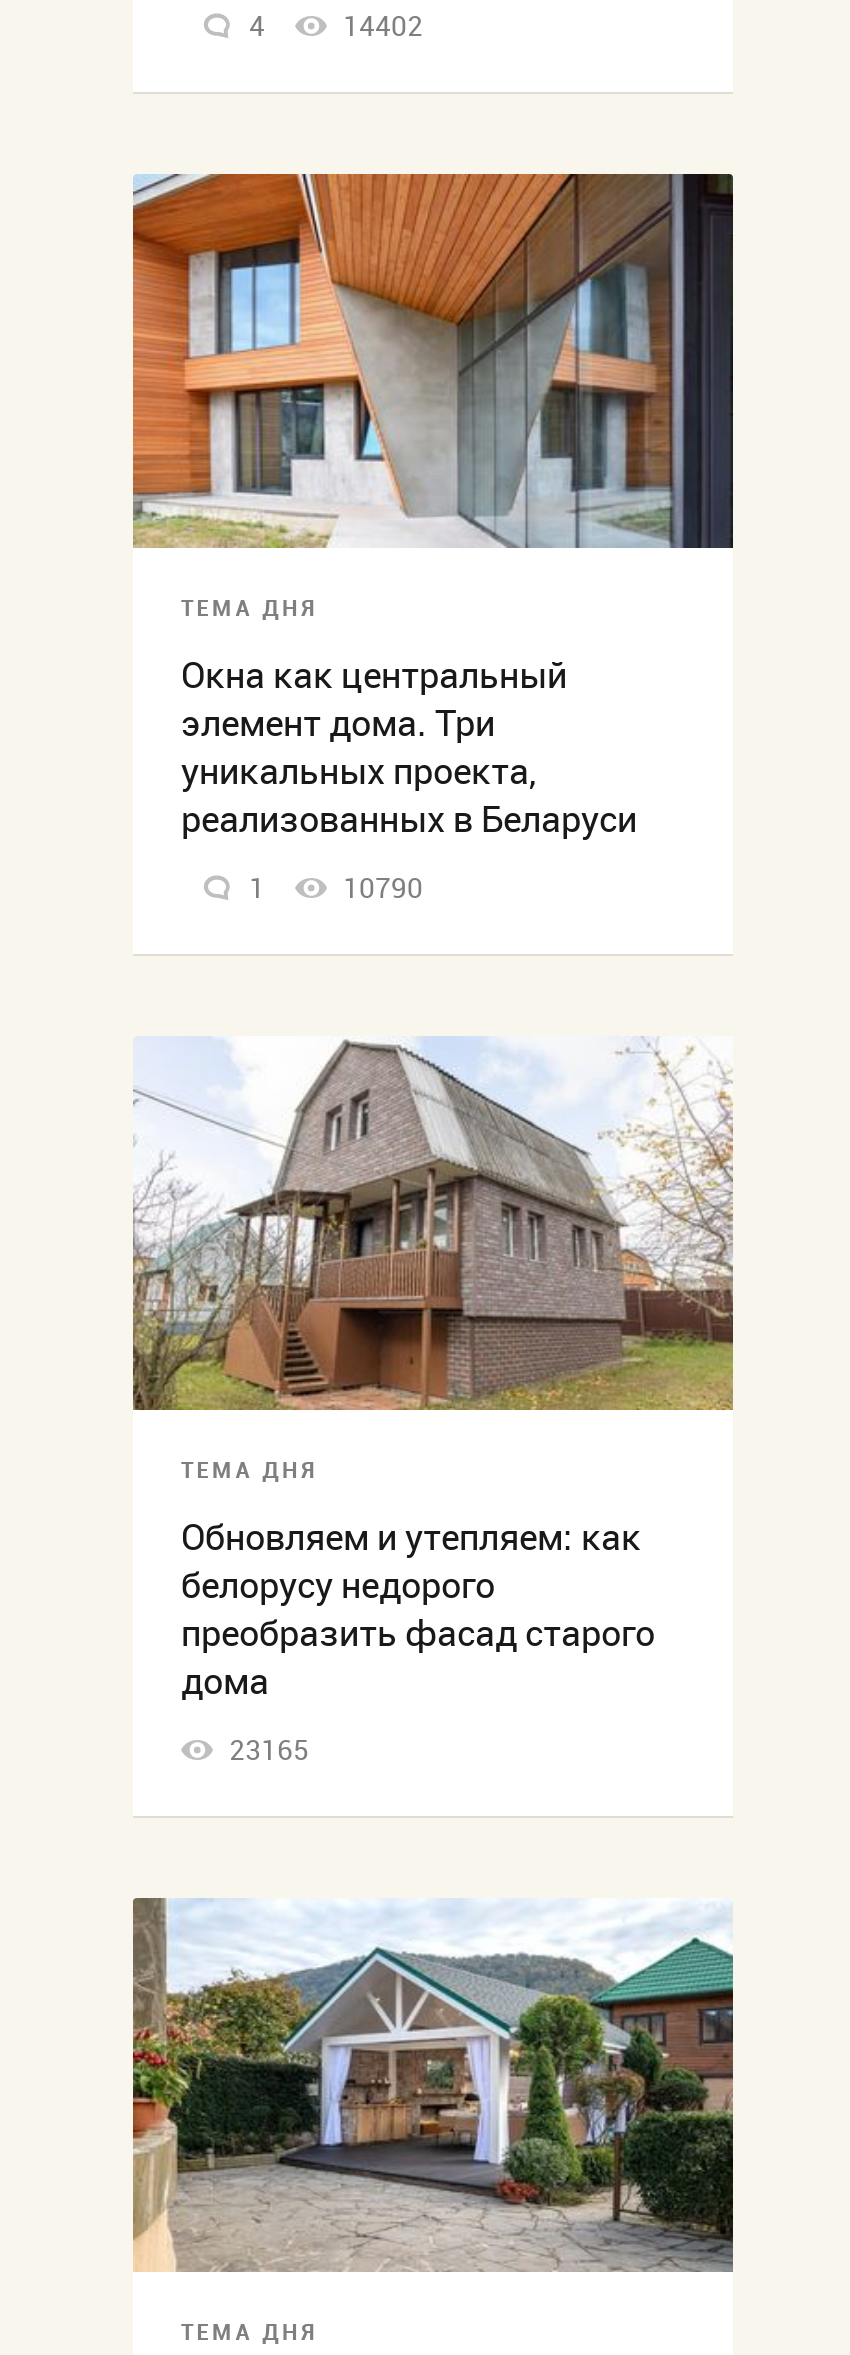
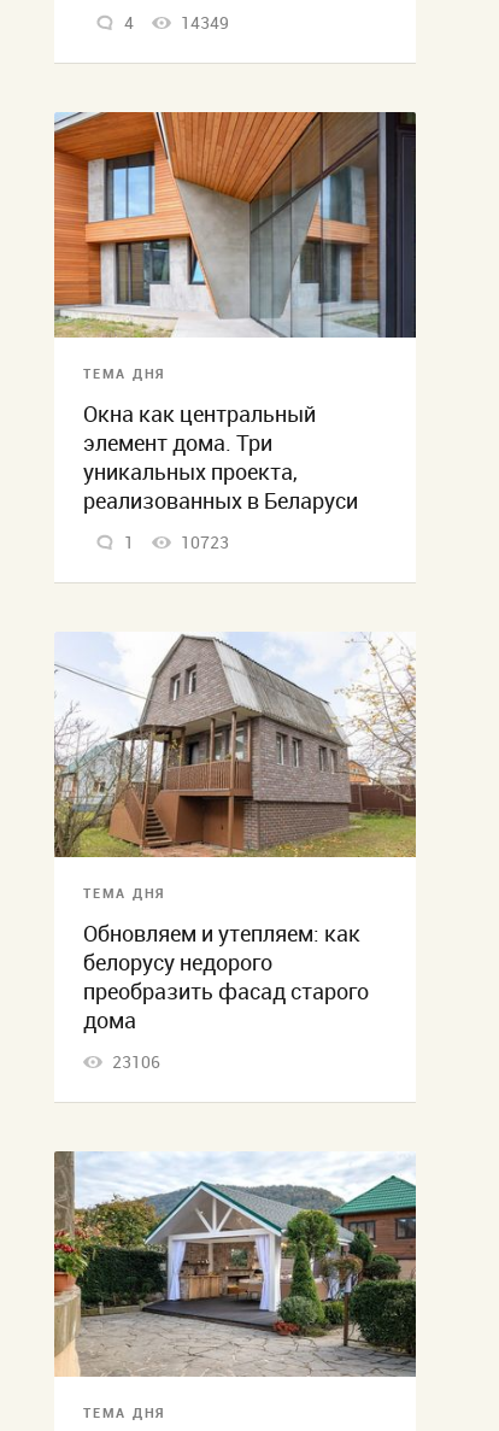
[343,10,423,42] 14402 -> [181,13,229,33] 14349
[343,872,423,904] 10790 -> [181,533,229,552] 10723
[229,1734,309,1766] 23165 -> [112,1052,160,1072] 23106

